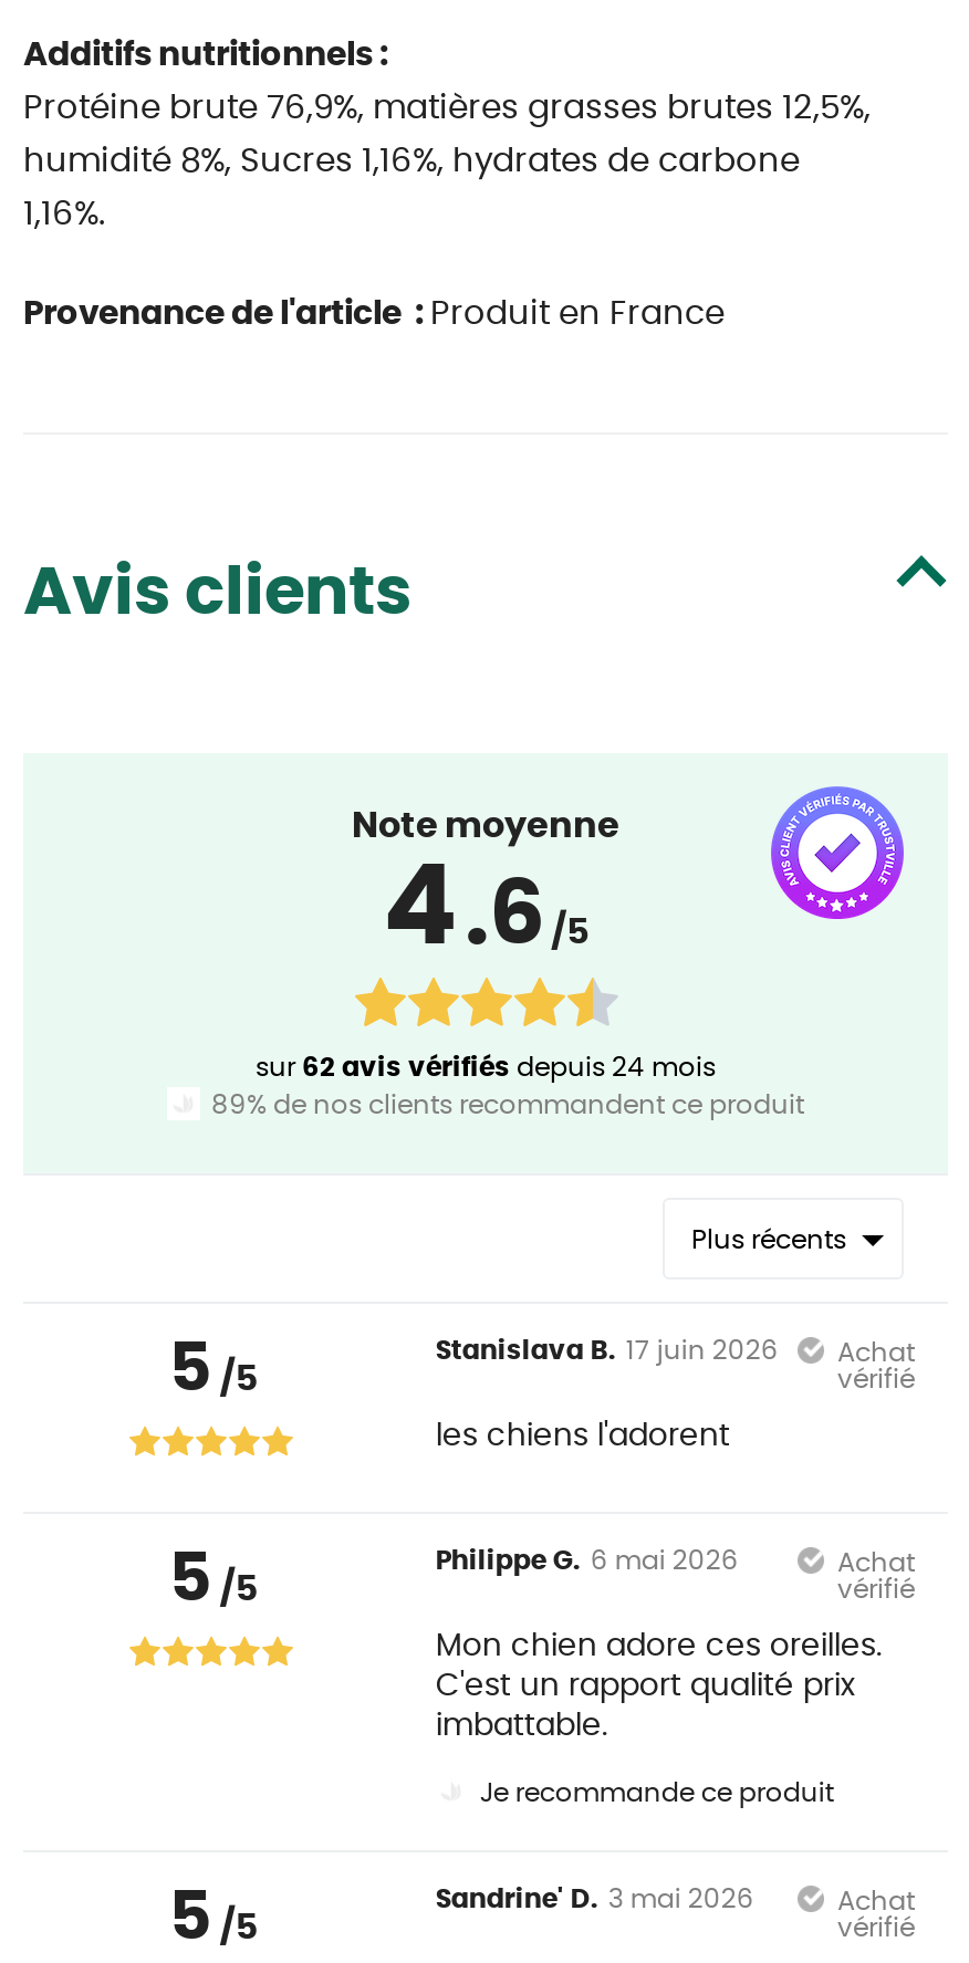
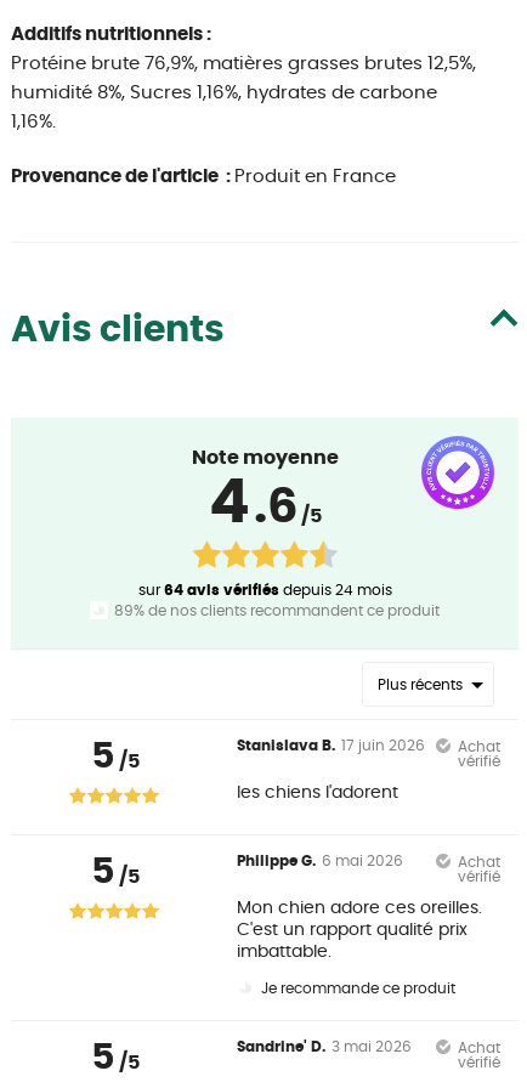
[256,1054,716,1080] sur 62 avis vérifiés depuis 24 mois -> [138,583,392,597] sur 64 avis vérifiés depuis 24 mois

